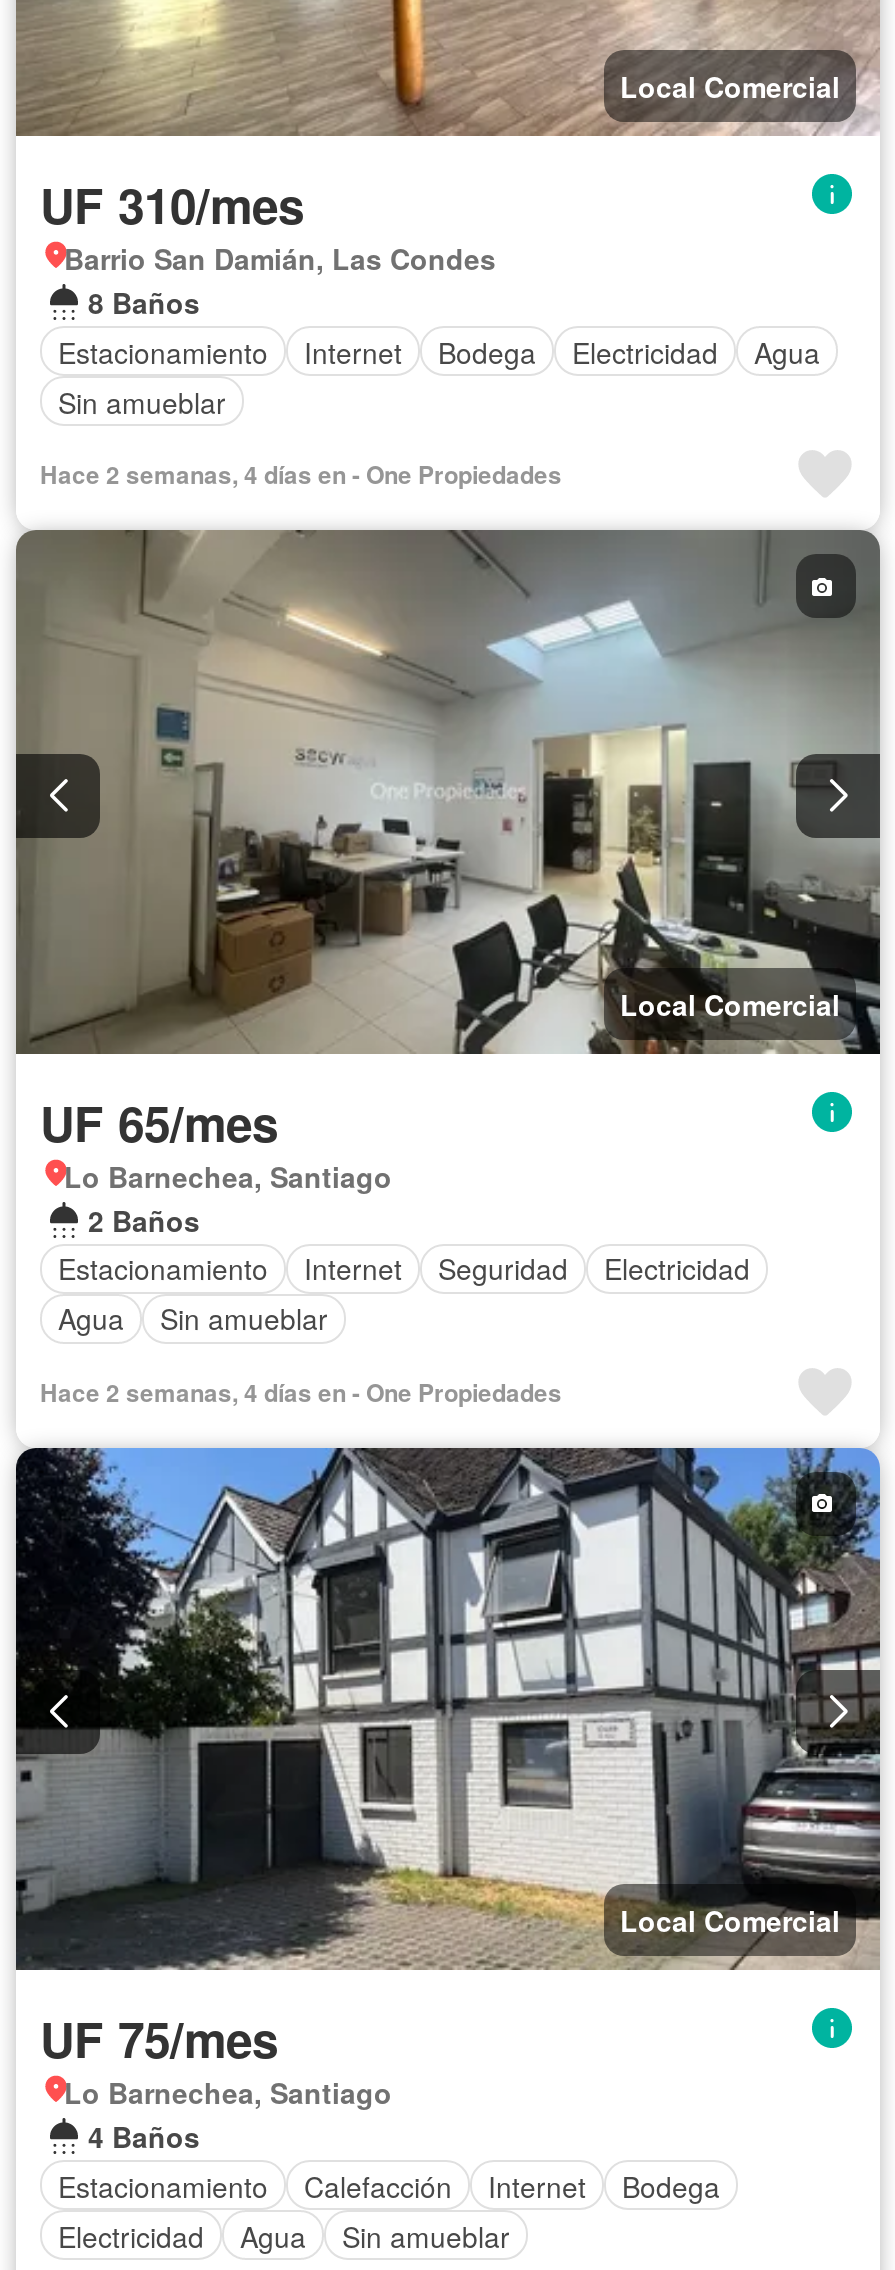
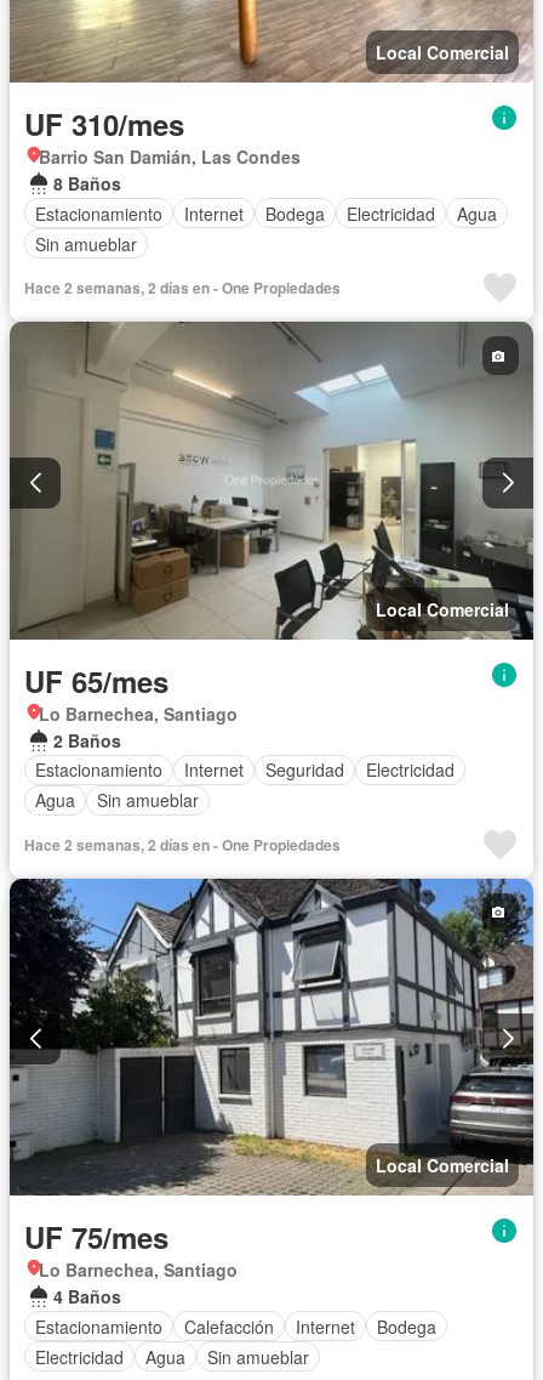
[40,457,562,493] Hace 2 semanas, 4 días en - One Propiedades -> [24,277,341,299] Hace 2 semanas, 2 días en - One Propiedades
[40,1374,562,1410] Hace 2 semanas, 4 días en - One Propiedades -> [24,834,341,855] Hace 2 semanas, 2 días en - One Propiedades

